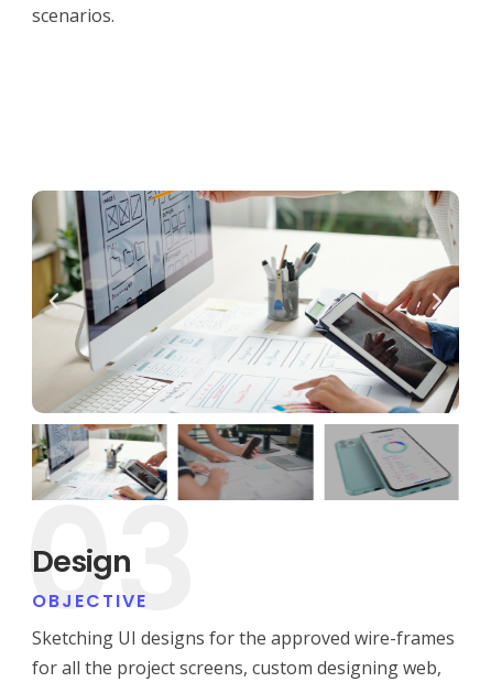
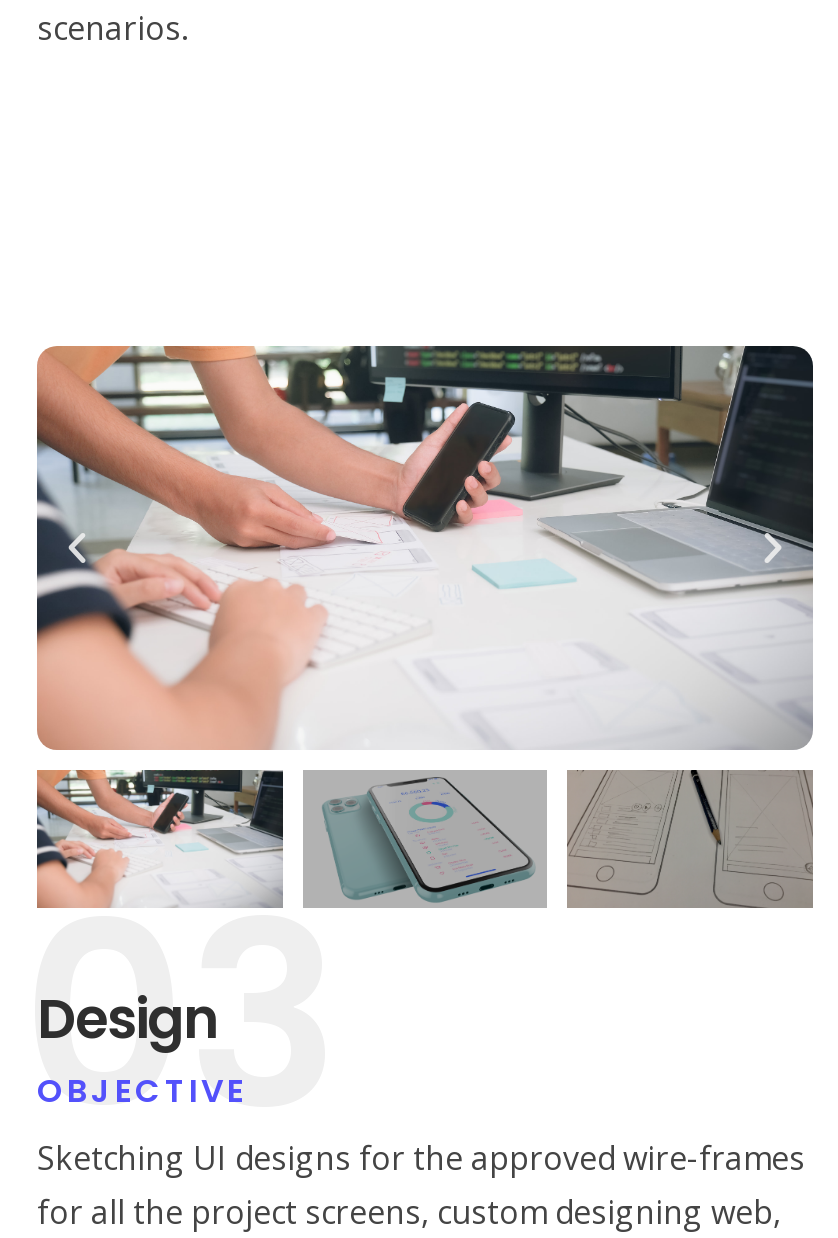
[31,190,460,414] [image] -> [35,344,815,750] [image]
[32,423,168,458] [image] -> [35,768,285,832] [image]
[177,424,315,500] [image] -> [303,772,549,906] [image]
[325,425,458,499] [image] -> [567,770,813,908] [image]

